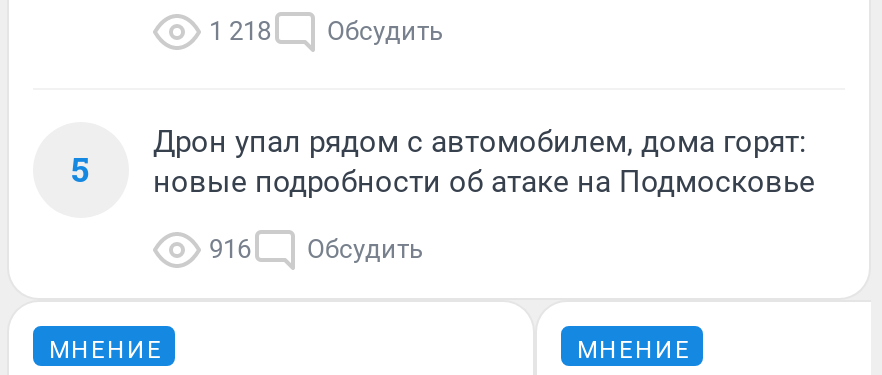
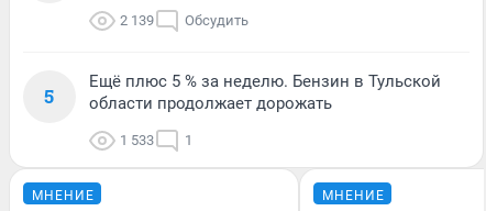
[209,16,443,46] 1 218 Обсудить -> [120,12,248,29] 2 139 Обсудить
[153,124,815,200] Дрон упал рядом с автомобилем, дома горят: | новые подробности об атаке на Подмосковье -> [89,71,441,113] Ещё плюс 5 % за неделю. Бензин в Тульской | области продолжает дорожать
[209,234,423,264] 916 | Обсудить -> [120,132,192,148] 1 533 | 1

